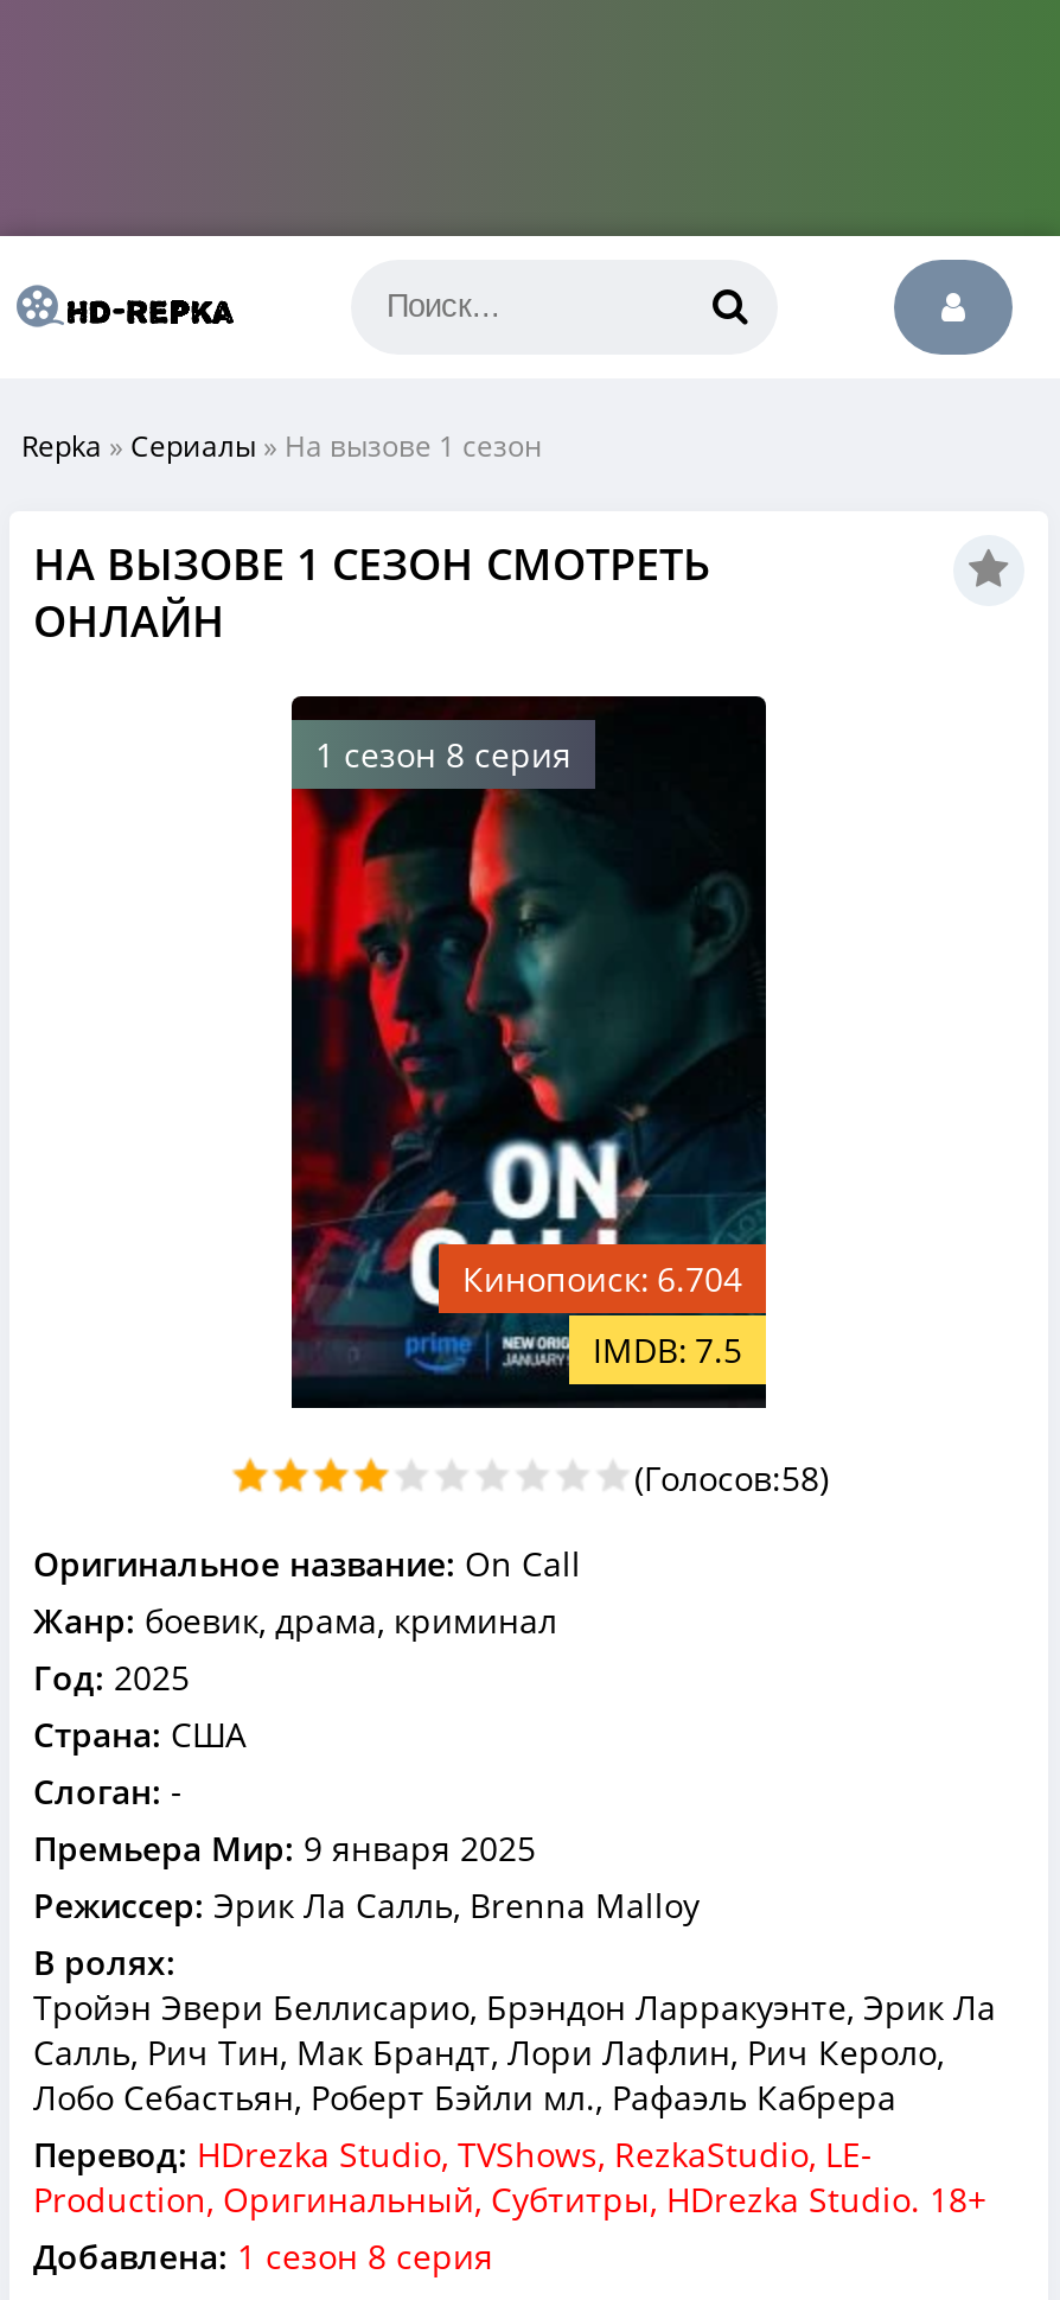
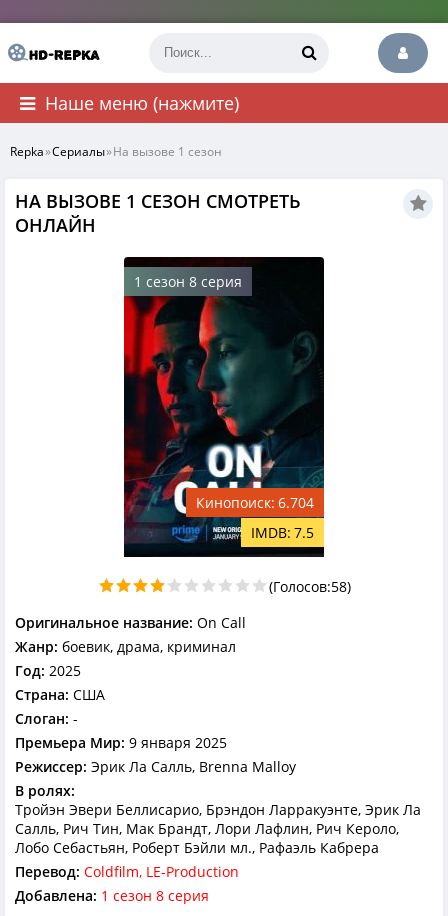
none -> [45,91,239,115] Наше меню (нажмите)
moved [33,535,996,2120] -> [15,189,421,857]: [image] | НА ВЫЗОВЕ 1 СЕЗОН СМОТРЕТЬ | ОНЛАЙН | ... | Салль, Рич Тин, Мак Брандт, Лори Лафлин, Рич Кероло, | Лобо Себастьян, Роберт Бэйли мл., Рафаэль Кабрера
[33,2132,986,2222] Перевод: HDrezka Studio, TVShows, RezkaStudio, LE- | Production, Оригинальный, Субтитры, HDrezka Studio. 18+ -> [15,862,239,881] Перевод: Coldfilm, LE-Production

